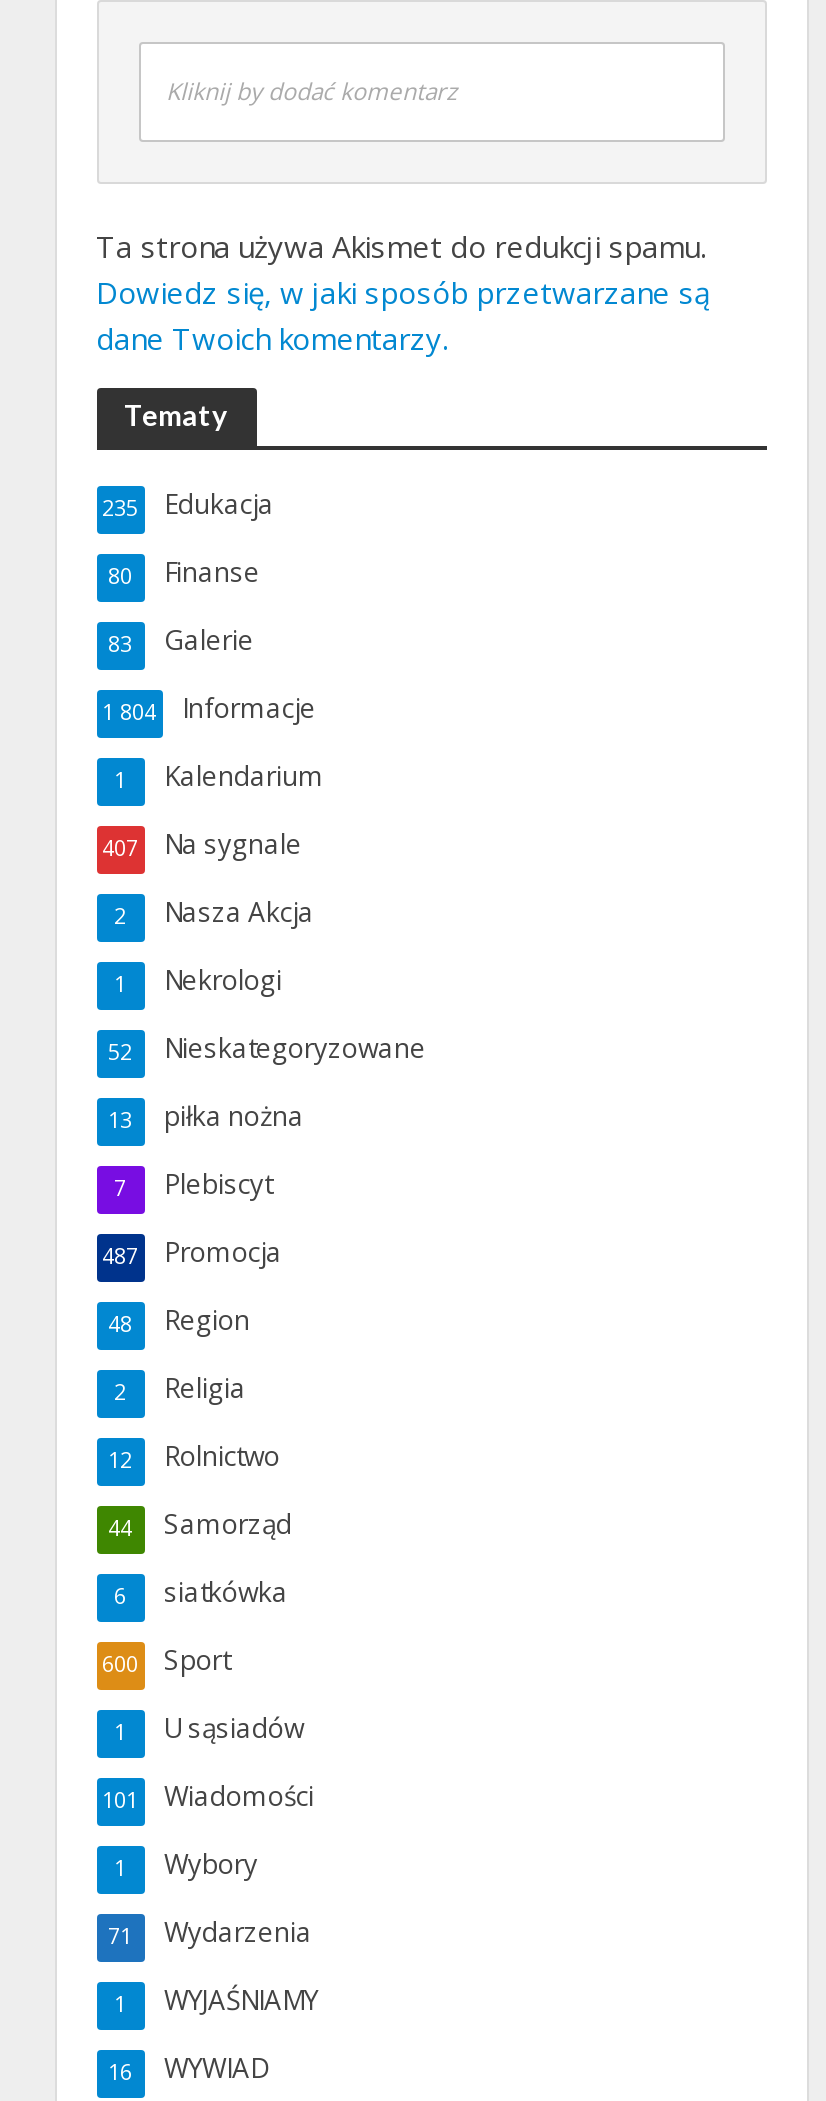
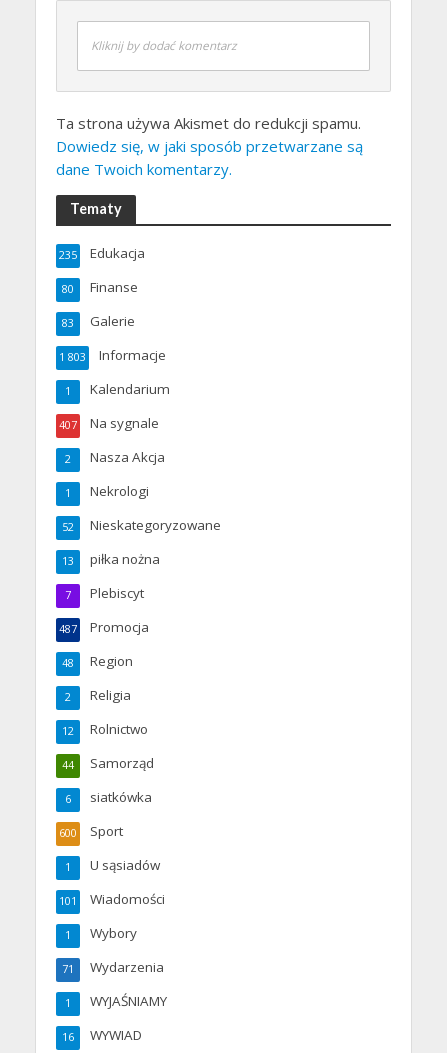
[102,691,316,727] 1 804 Informacje -> [58,346,165,364] 1 803 Informacje

